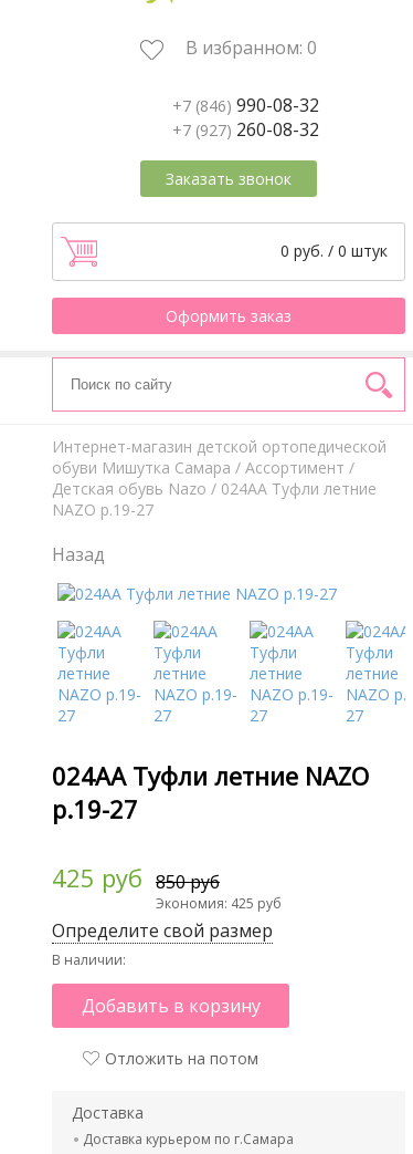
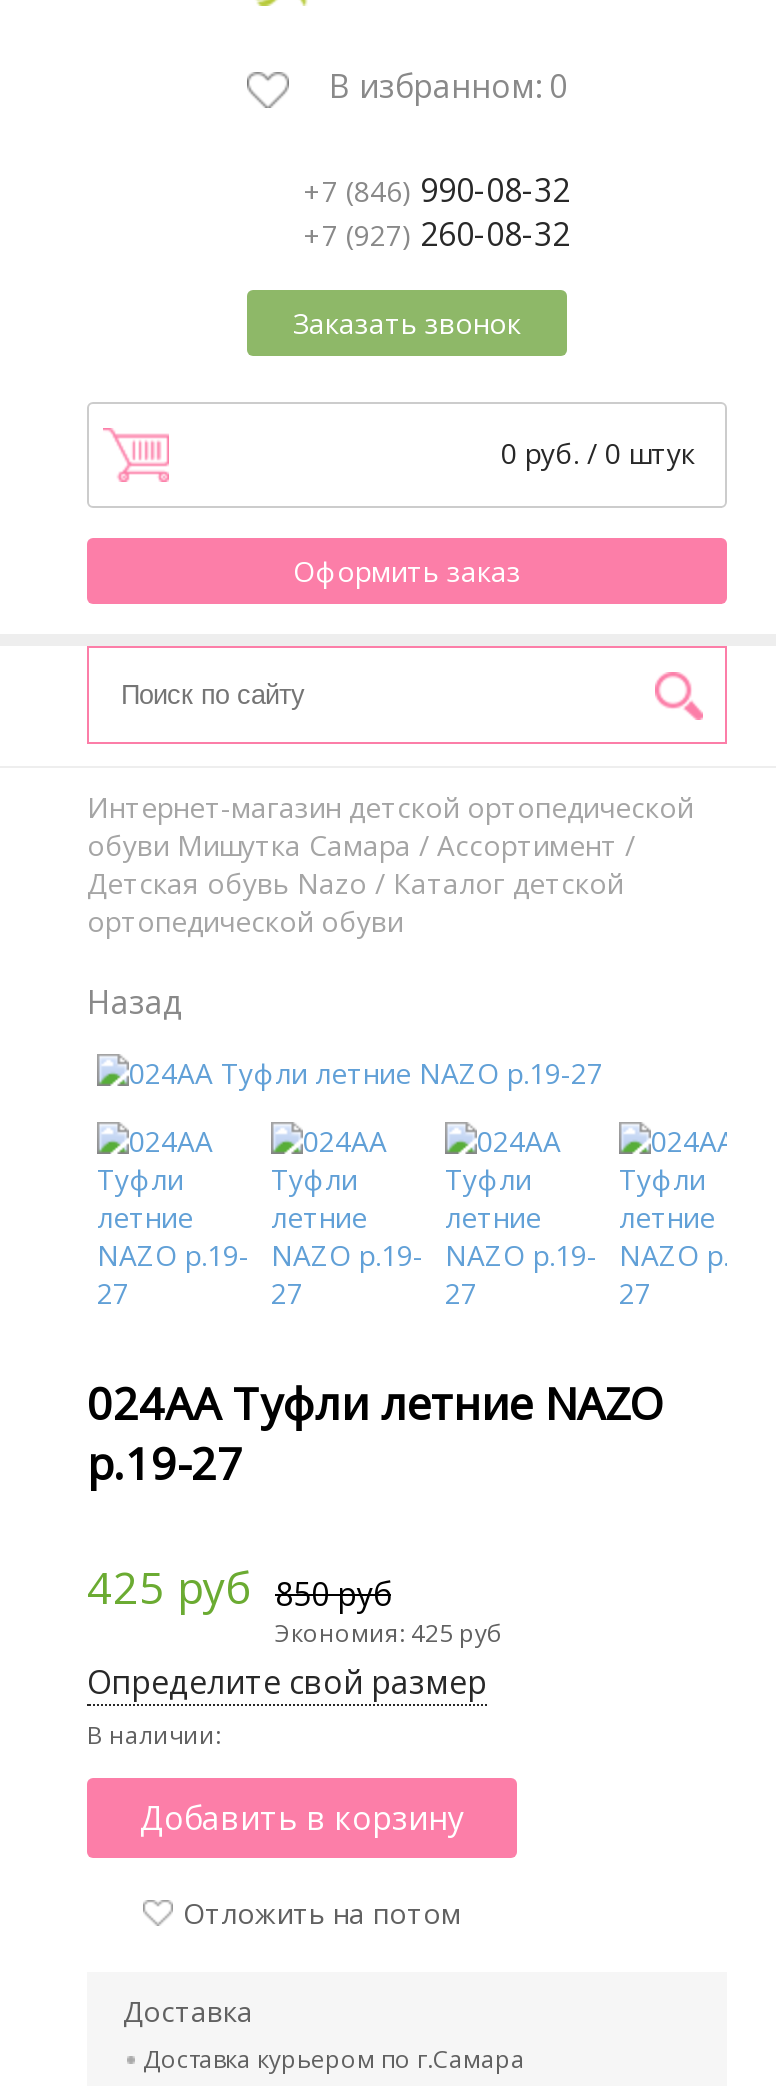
[52,478,377,520] Детская обувь Nazo / 024АА Туфли летние | NAZO р.19-27 -> [87,864,623,940] Детская обувь Nazo / Каталог детской | ортопедической обуви

